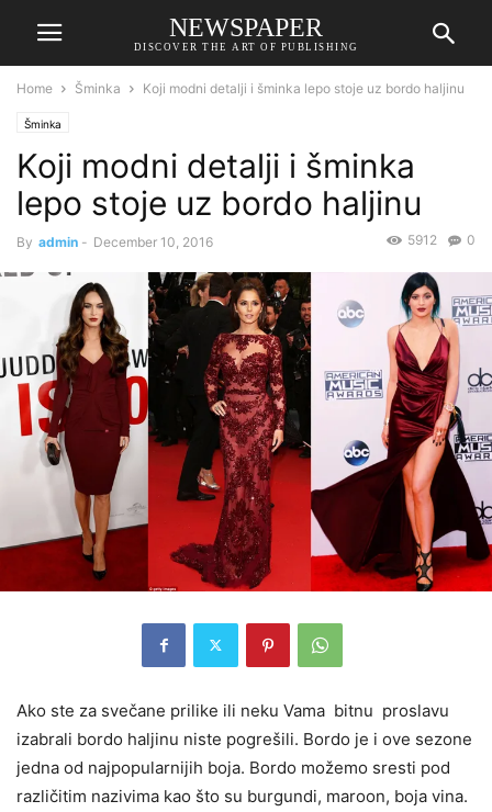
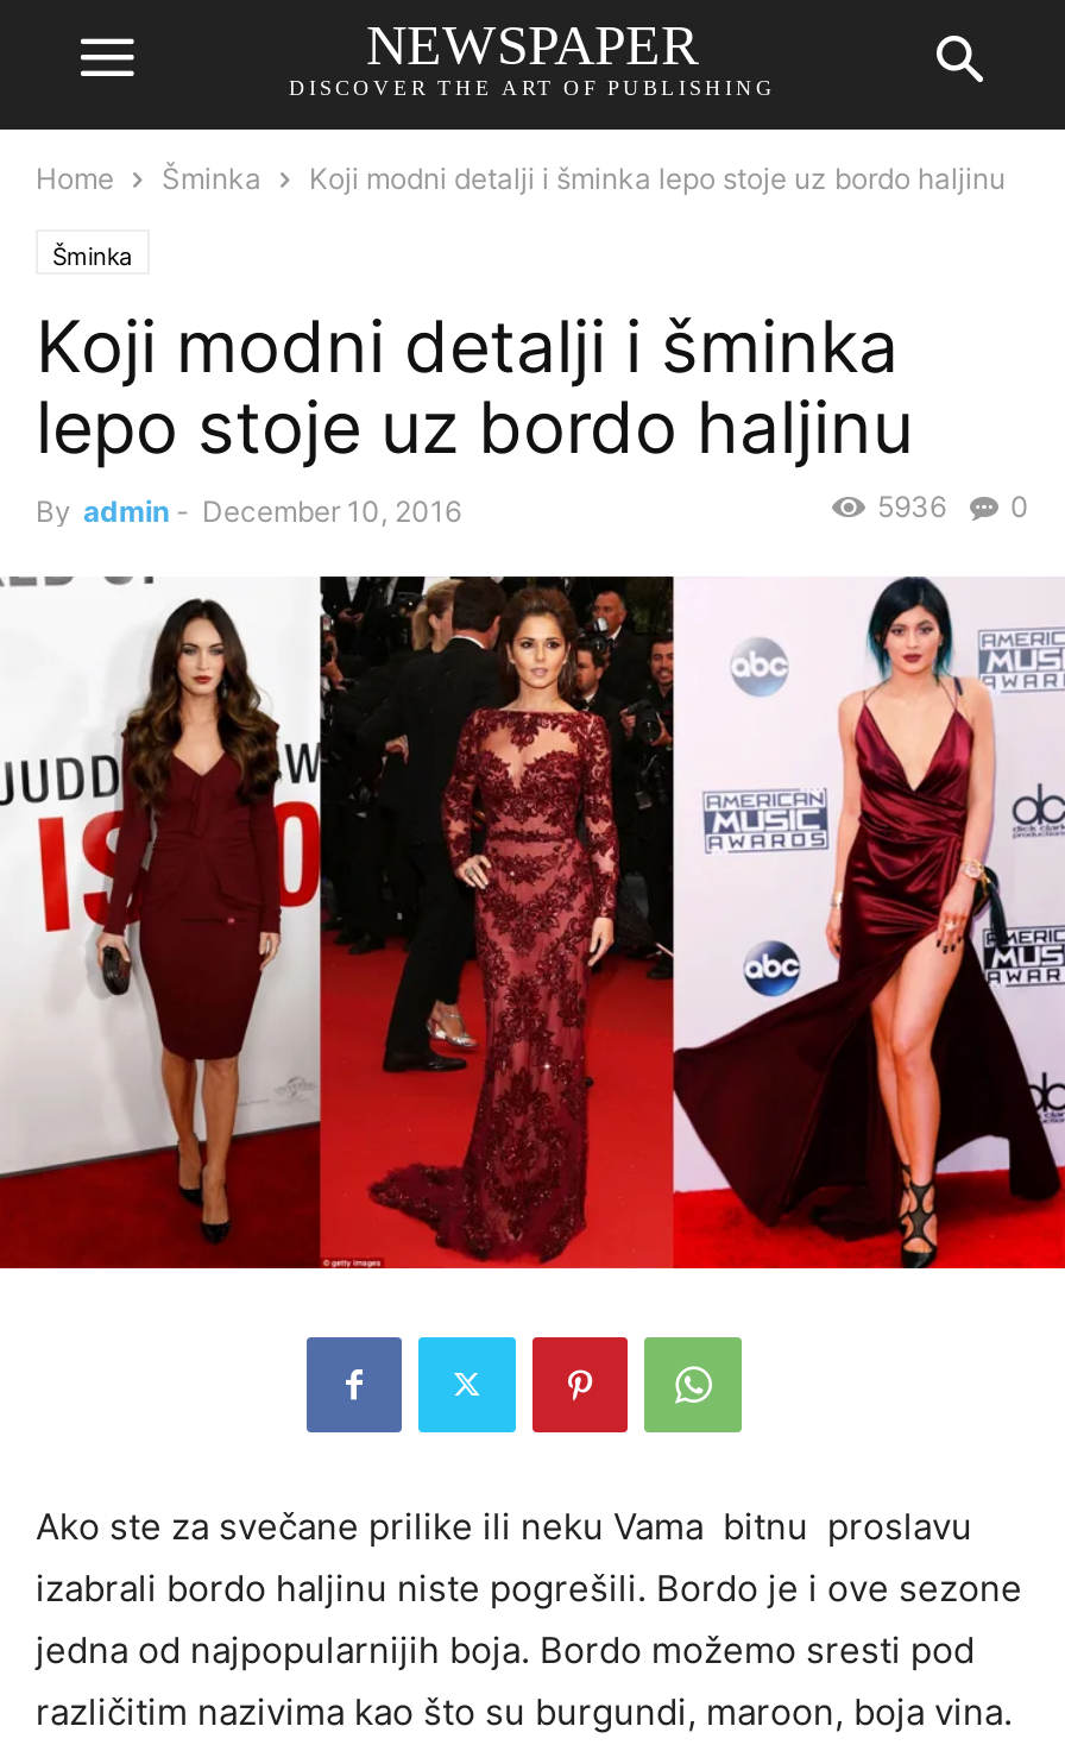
[407,232,476,248] 5912 0 -> [877,489,1029,524] 5936 0

